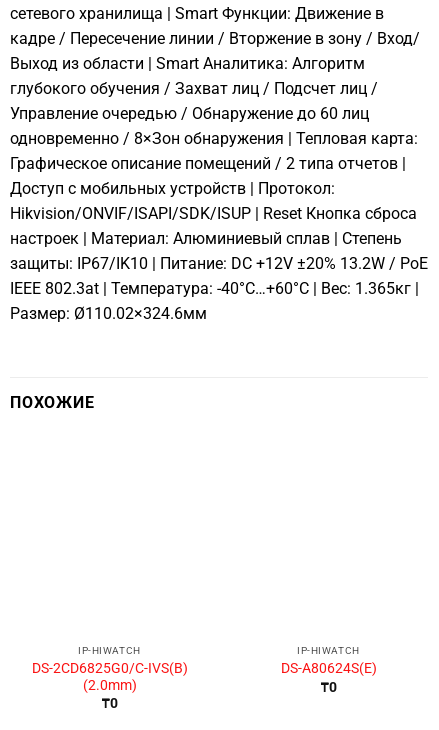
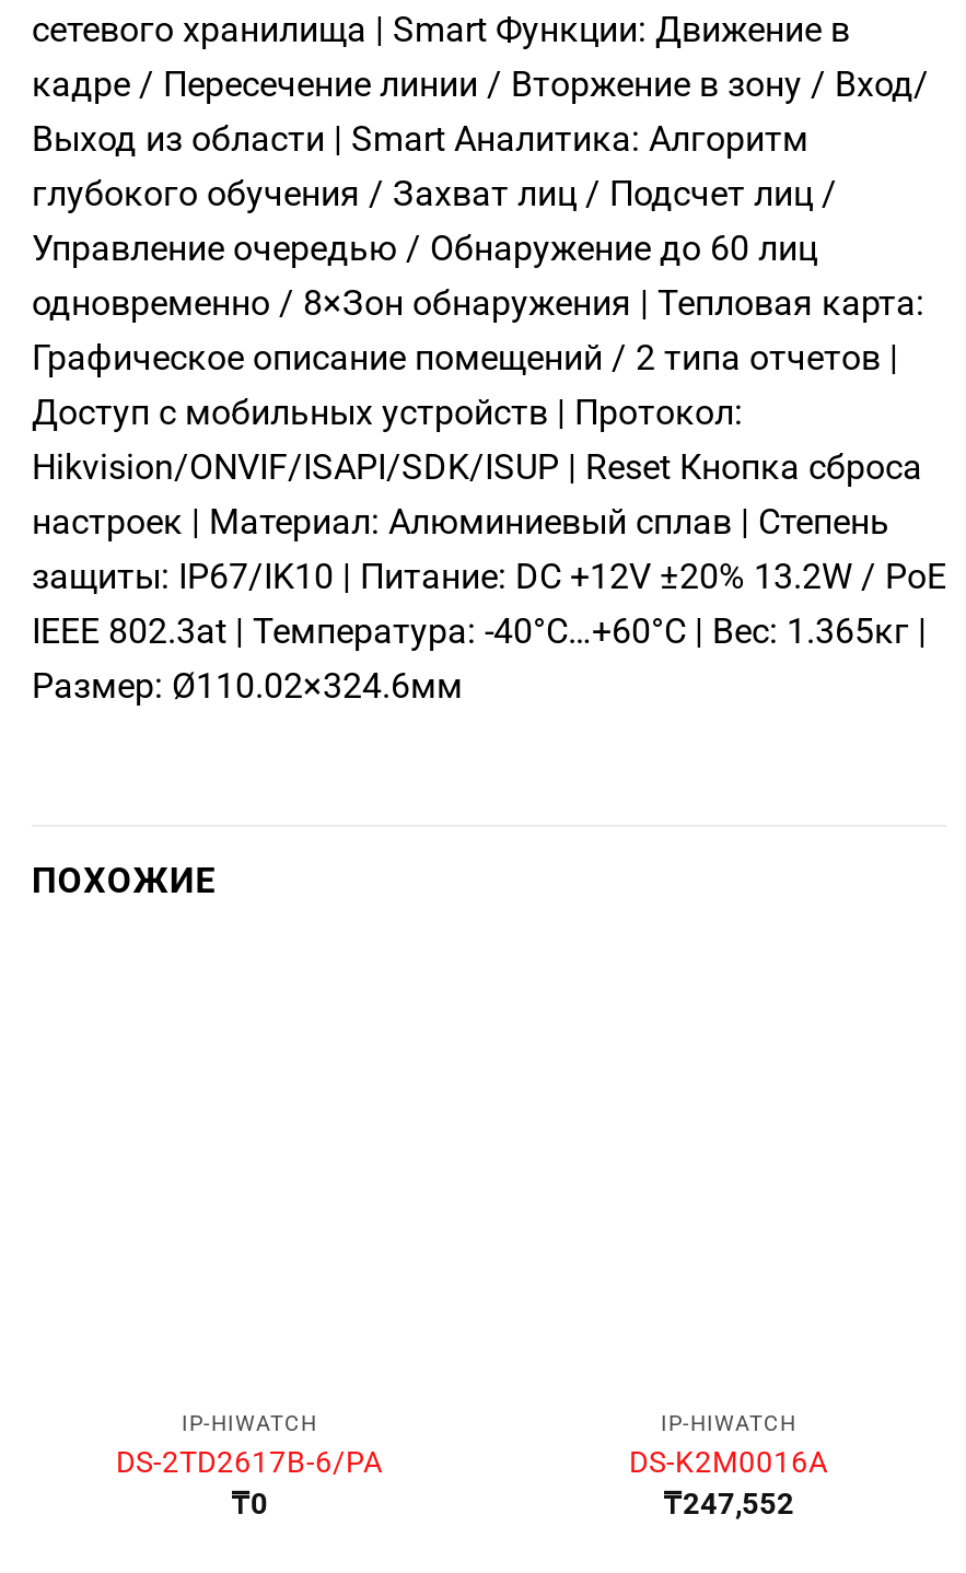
[31,660,187,693] DS-2CD6825G0/C-IVS(B) | (2.0mm) -> [116,1445,383,1480] DS-2TD2617B-6/PA
[280,660,376,695] DS-A80624S(E) | ₸0 -> [629,1445,828,1520] DS-K2M0016A | ₸247,552

